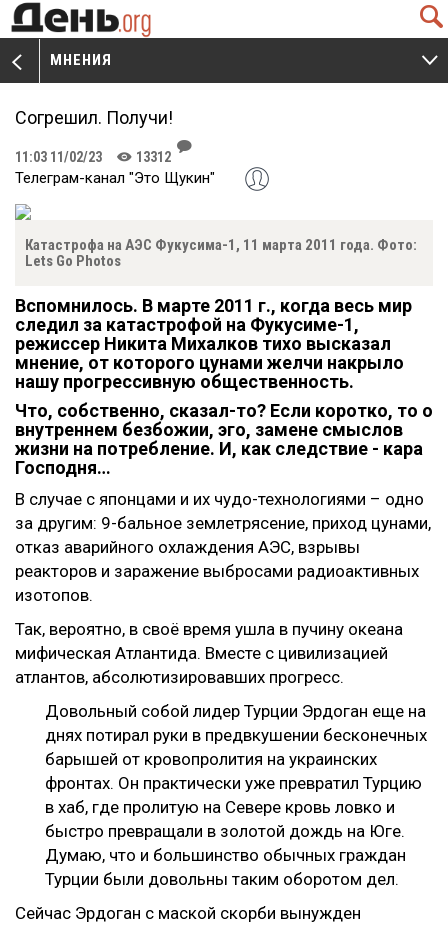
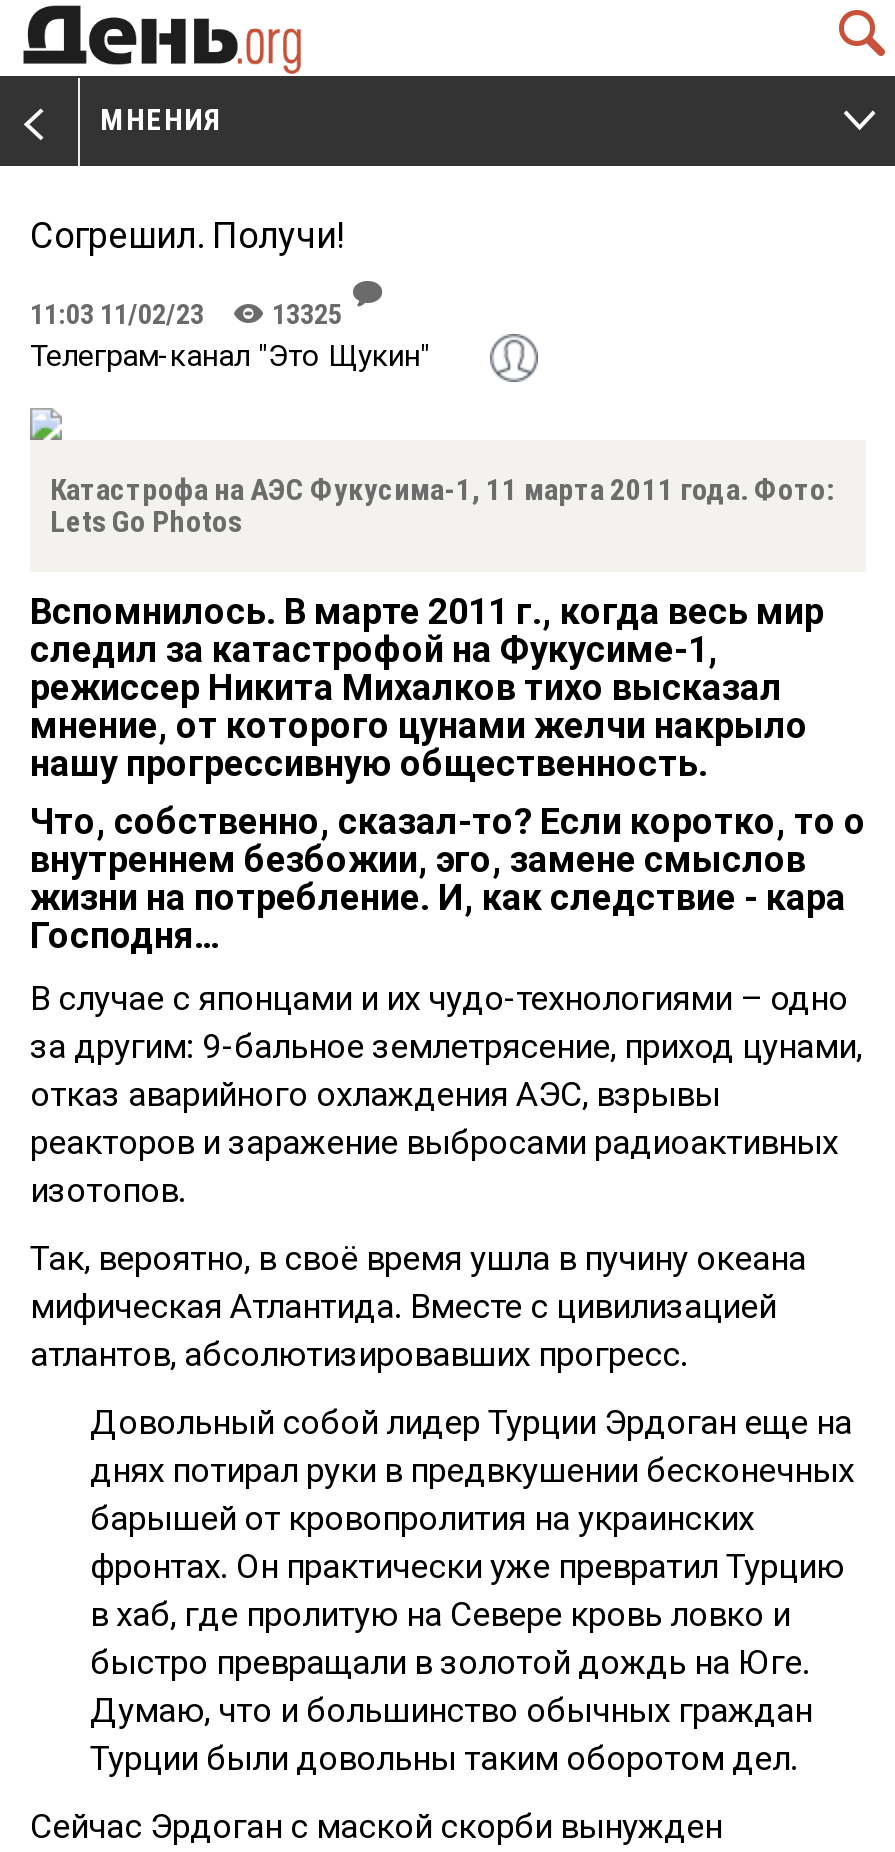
[15,149,171,165] 11:03 11/02/23 K 13312 -> [30,298,342,330] 11:03 11/02/23 K 13325

